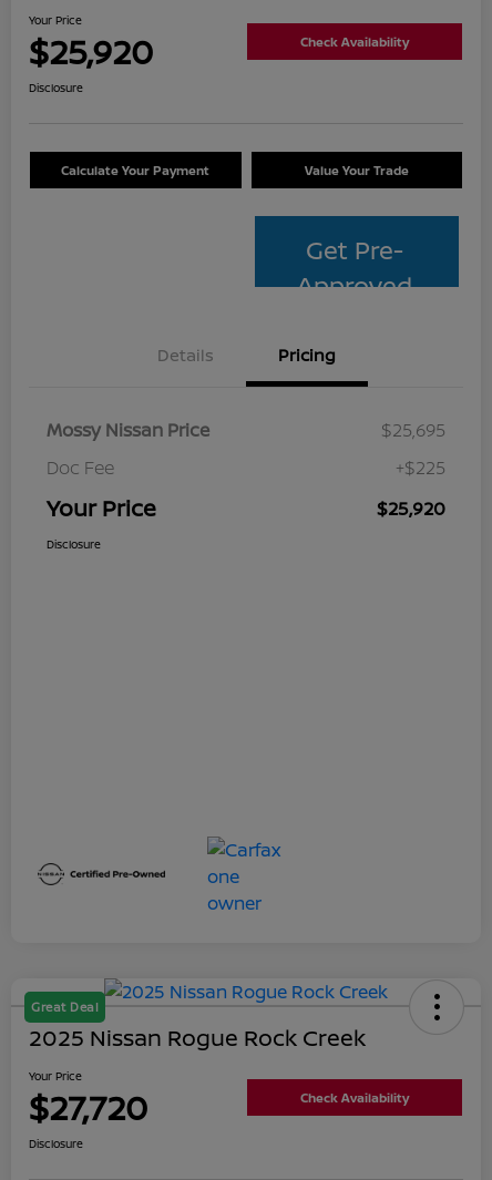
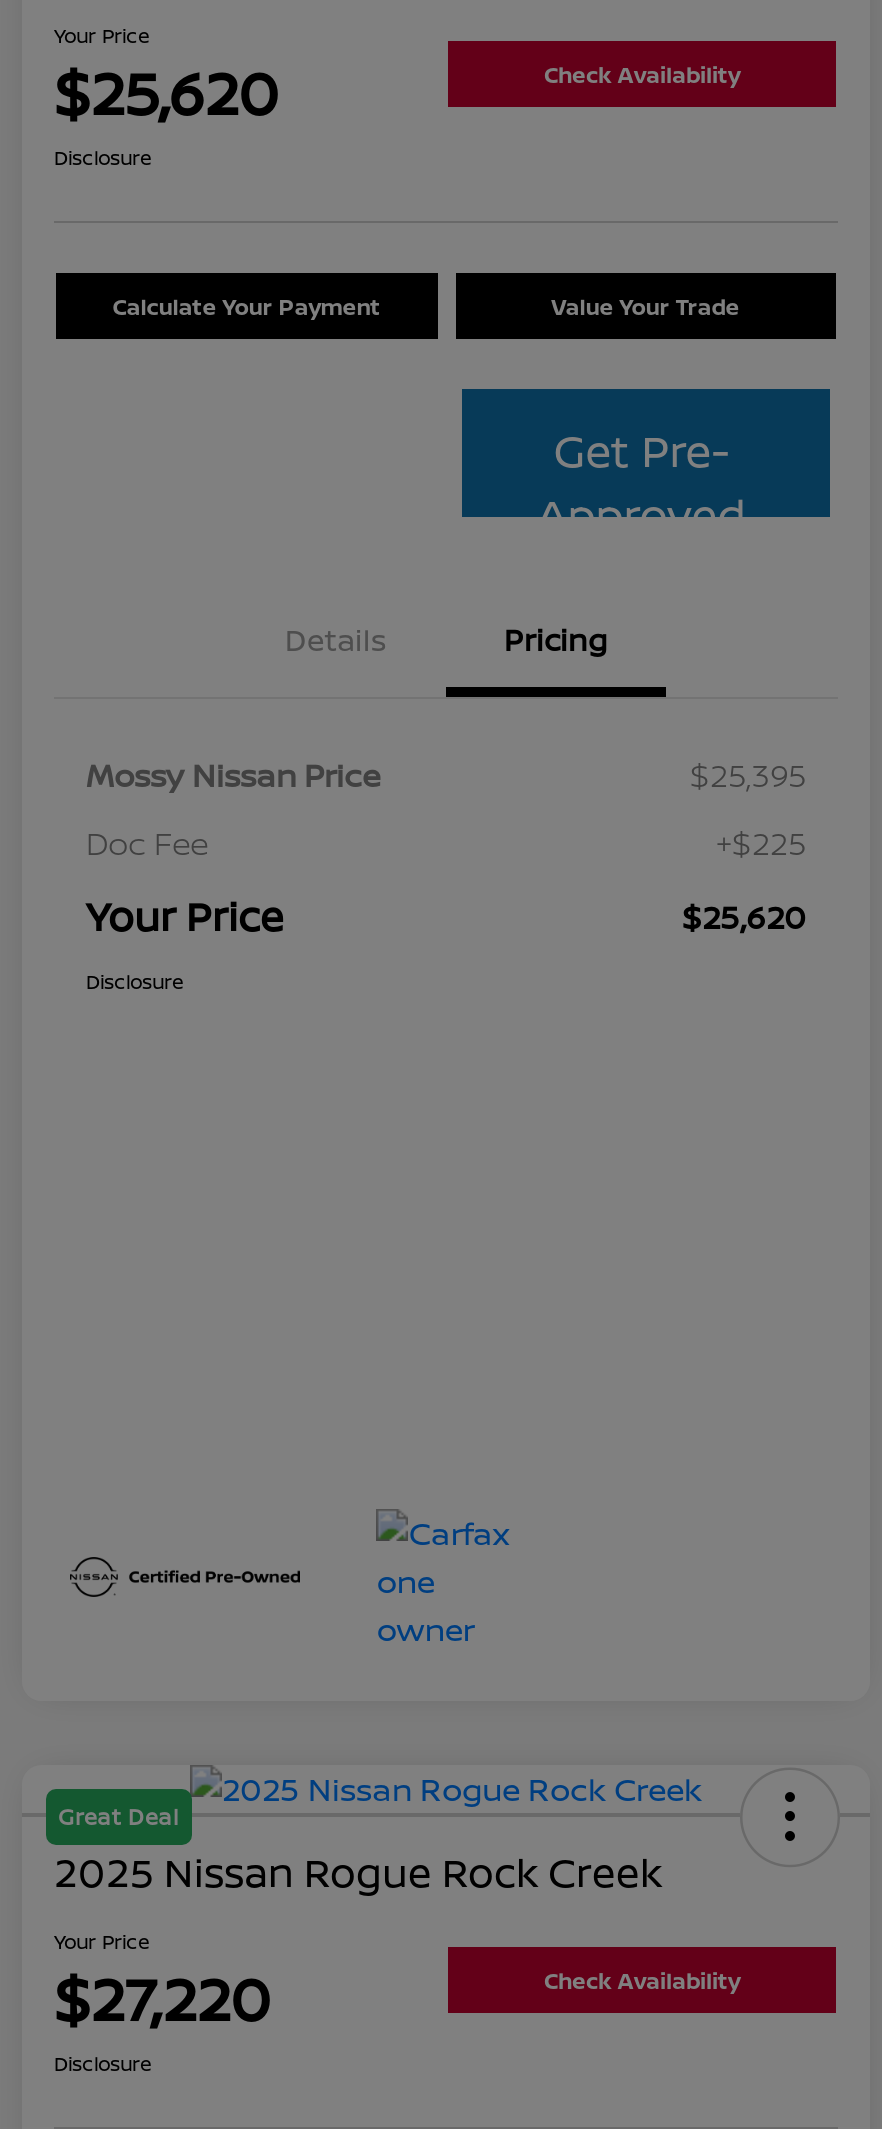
[29,29,153,74] $25,920 -> [54,51,278,133] $25,620
[381,418,445,442] $25,695 -> [690,753,806,797] $25,395
[377,497,445,521] $25,920 -> [682,895,806,939] $25,620
[29,1085,147,1130] $27,720 -> [54,1957,270,2039] $27,220

